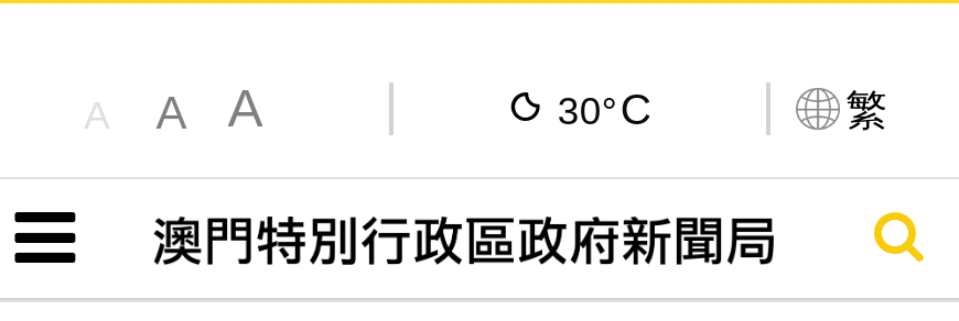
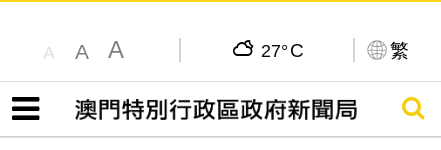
[557,84,651,132] 30° C -> [261,39,303,61] 27° C

